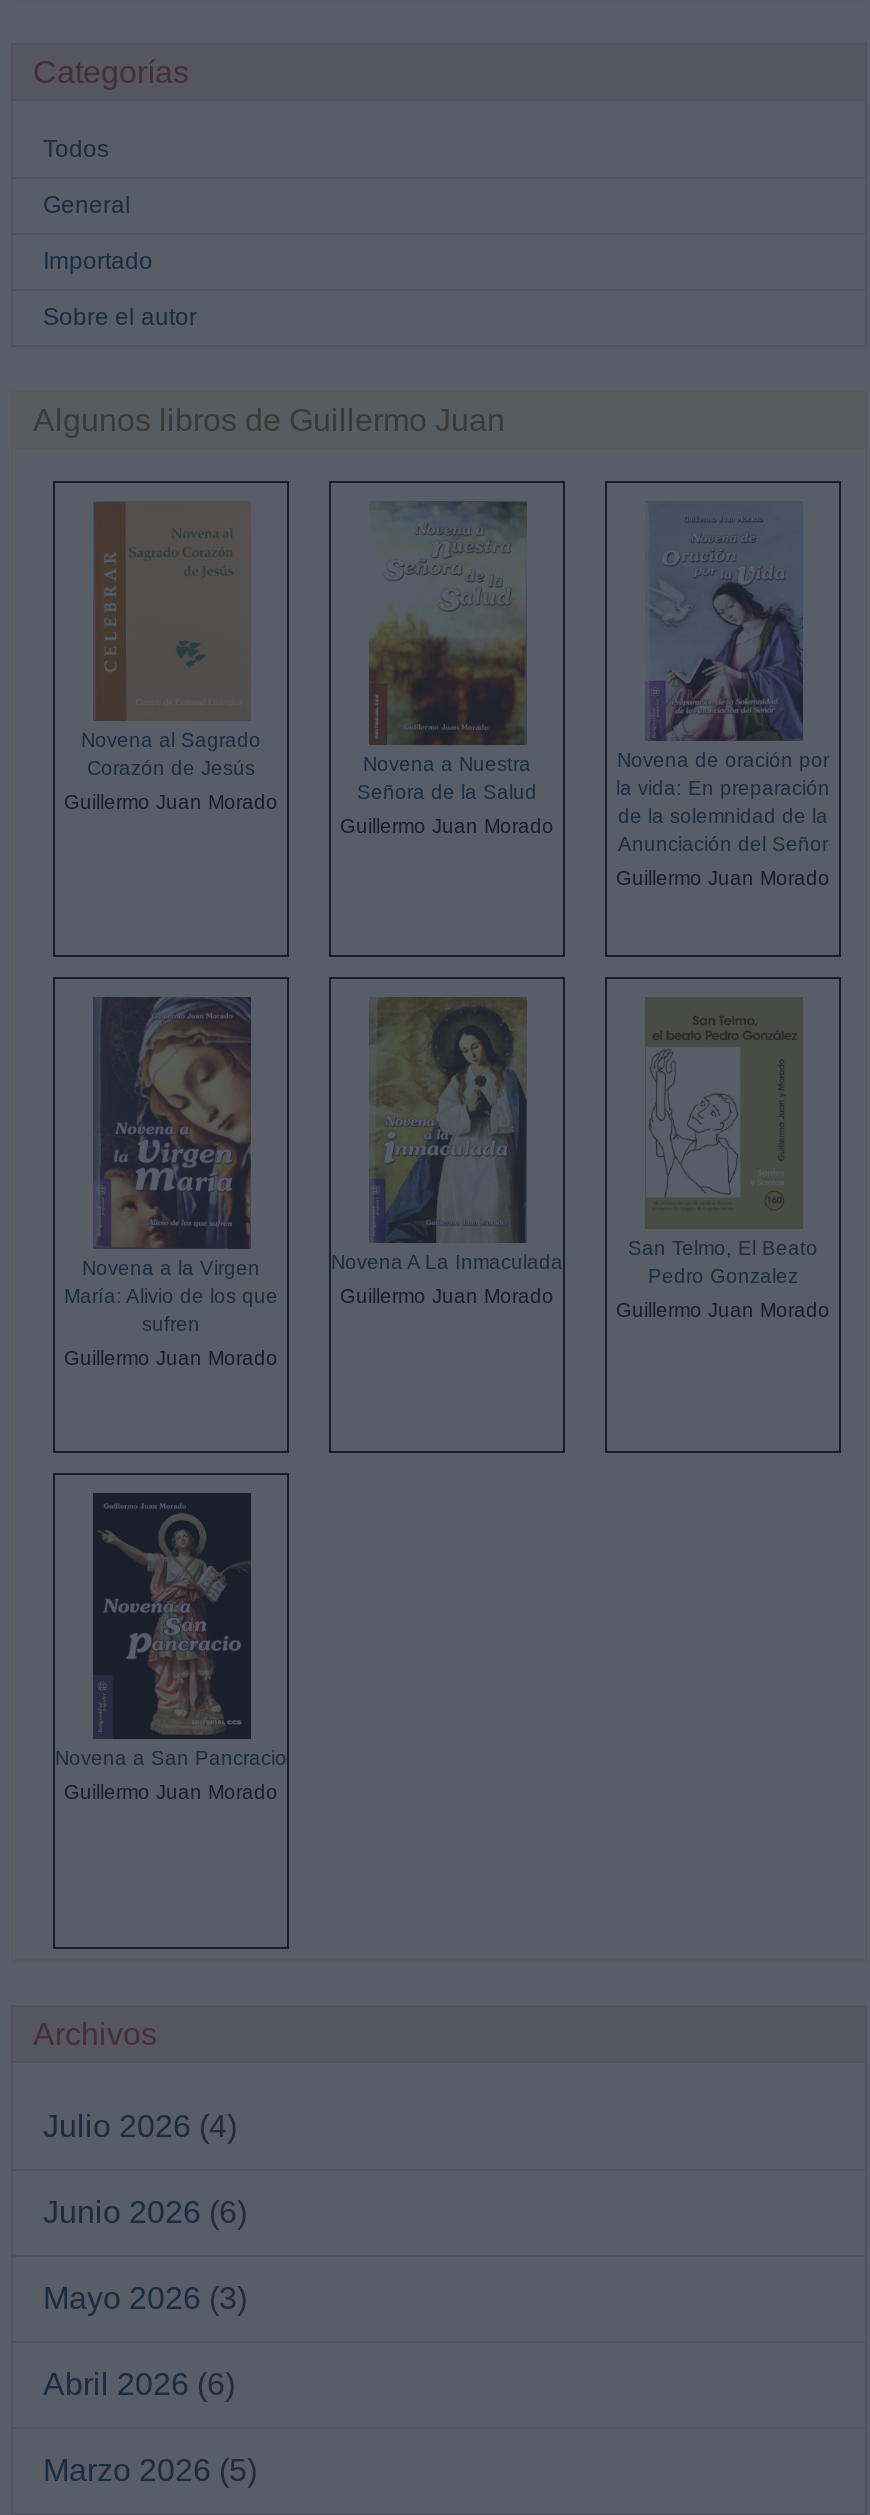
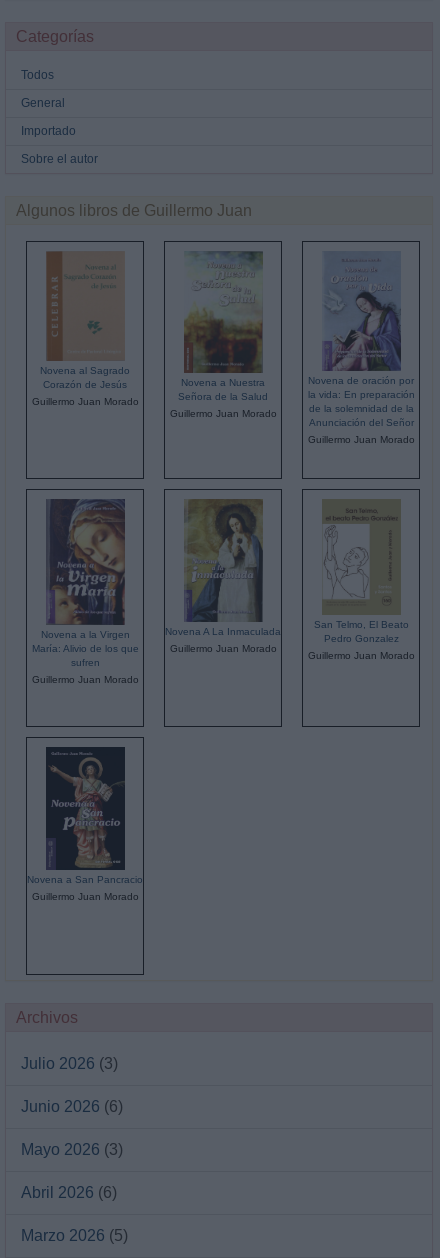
[43,2109,237,2143] Julio 2026 (4) -> [21,1055,118,1072] Julio 2026 (3)

